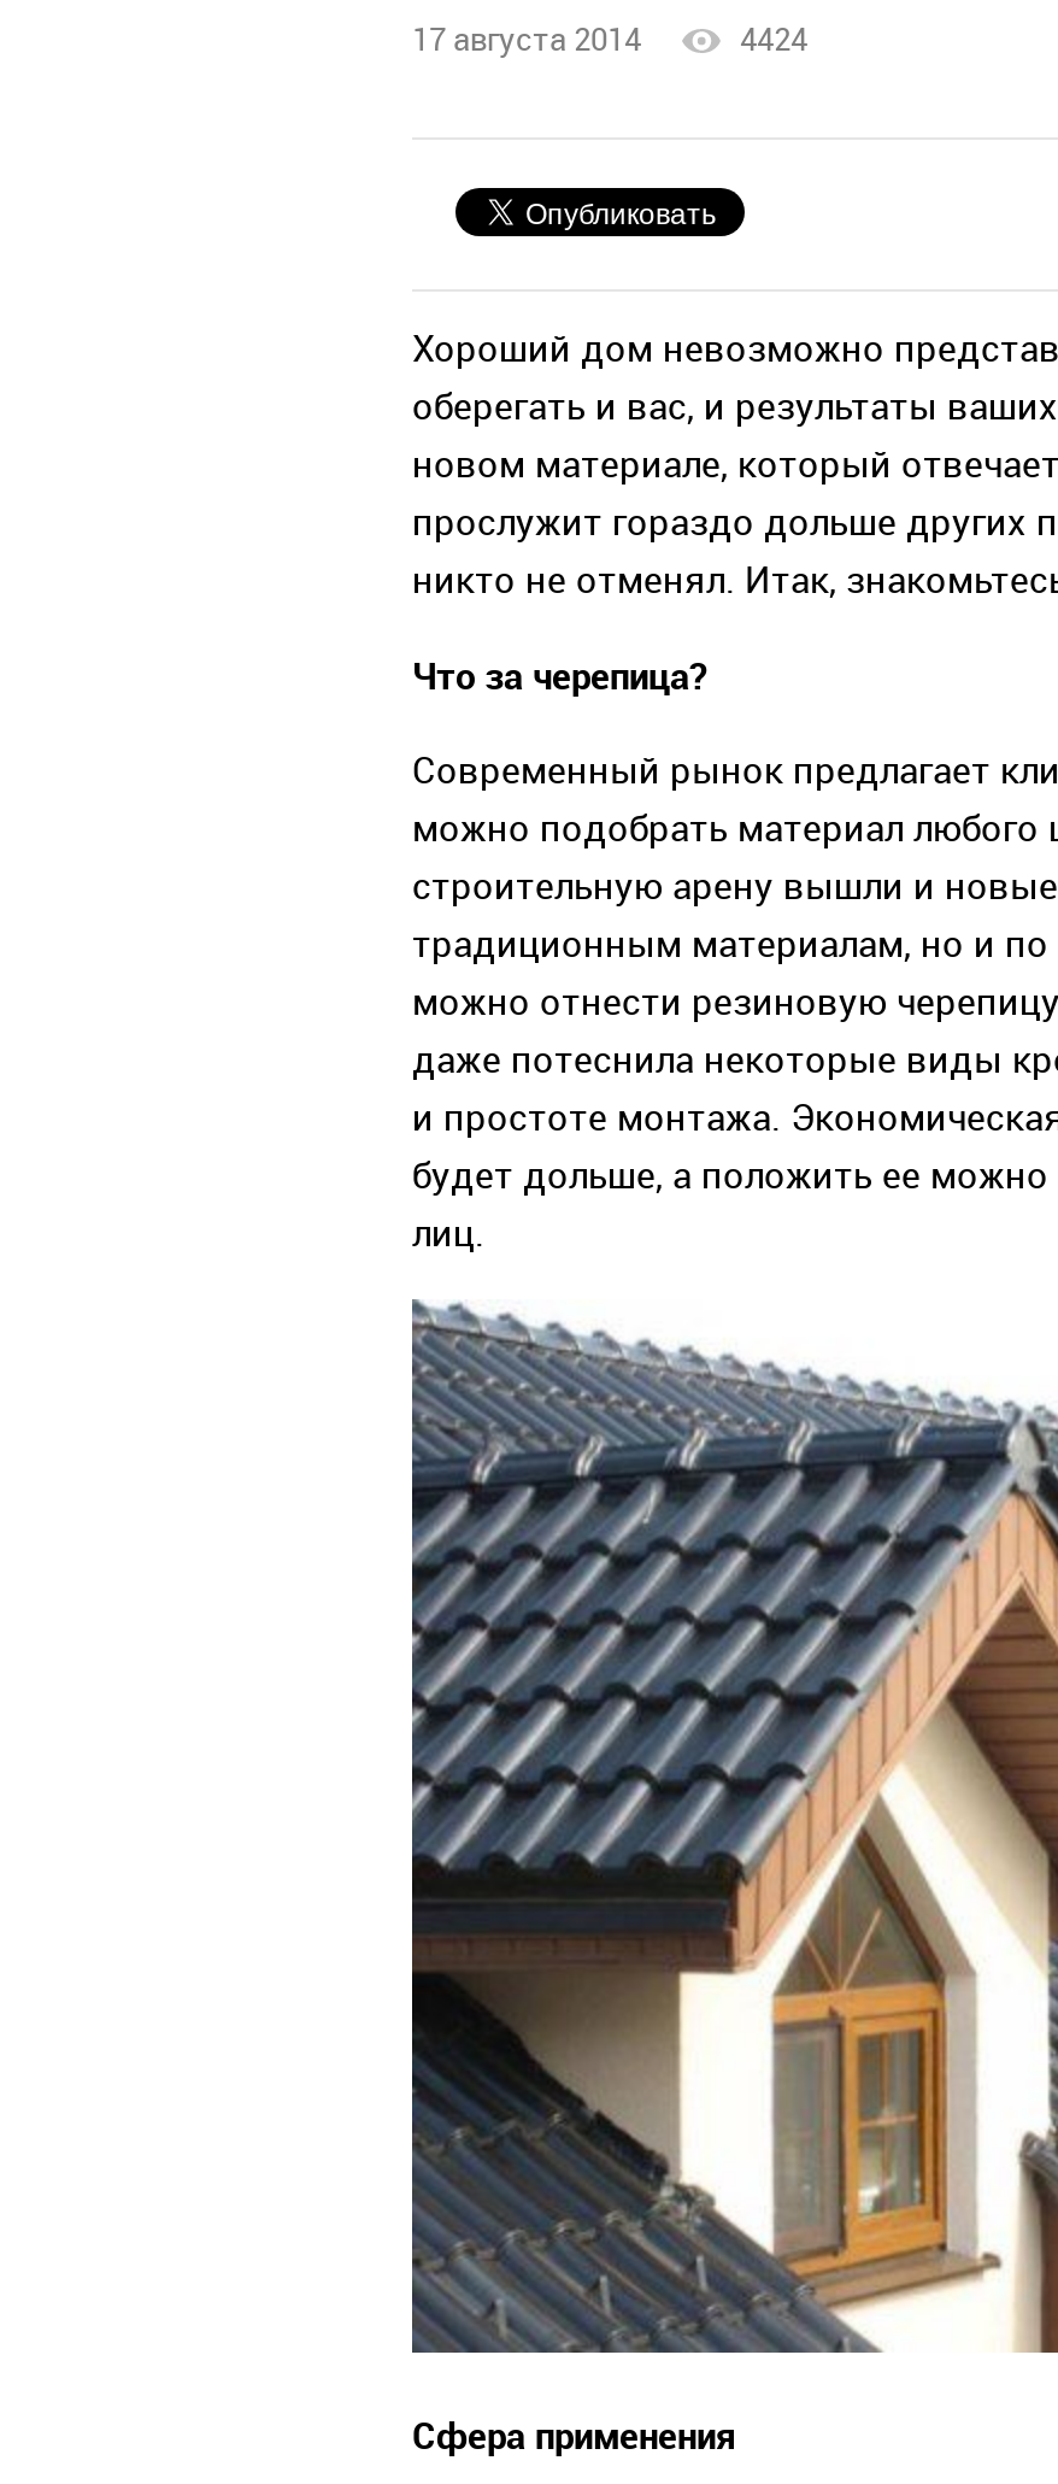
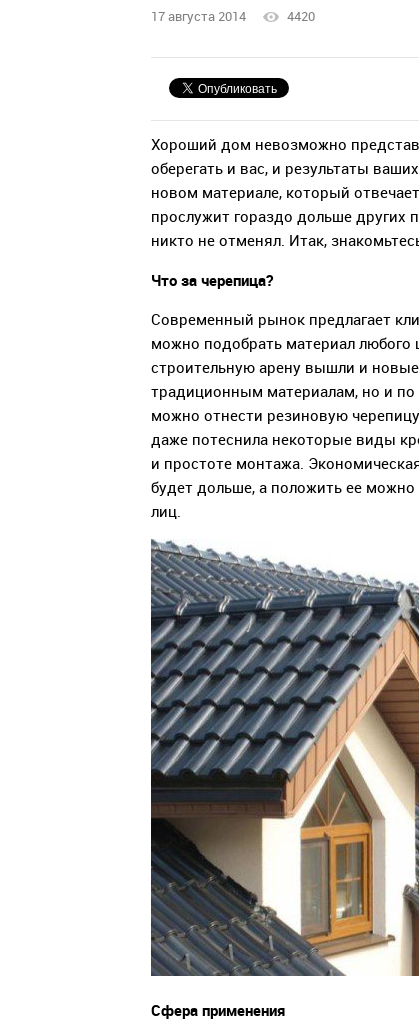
[740,22,807,58] 4424 -> [287,9,315,24] 4420

